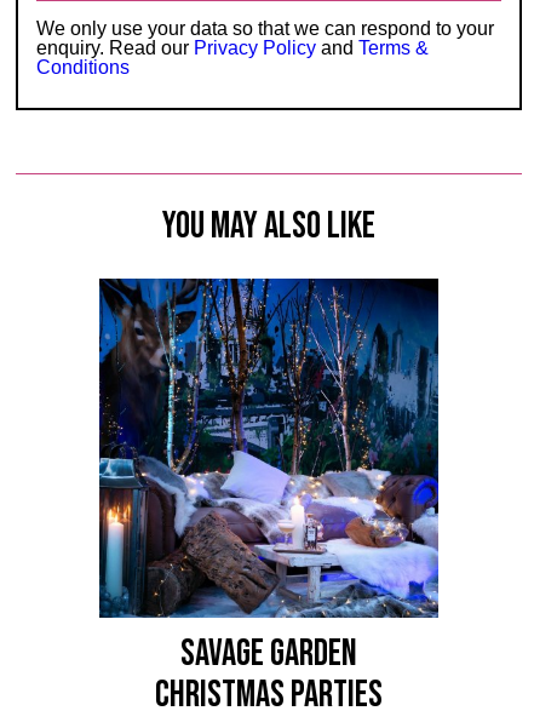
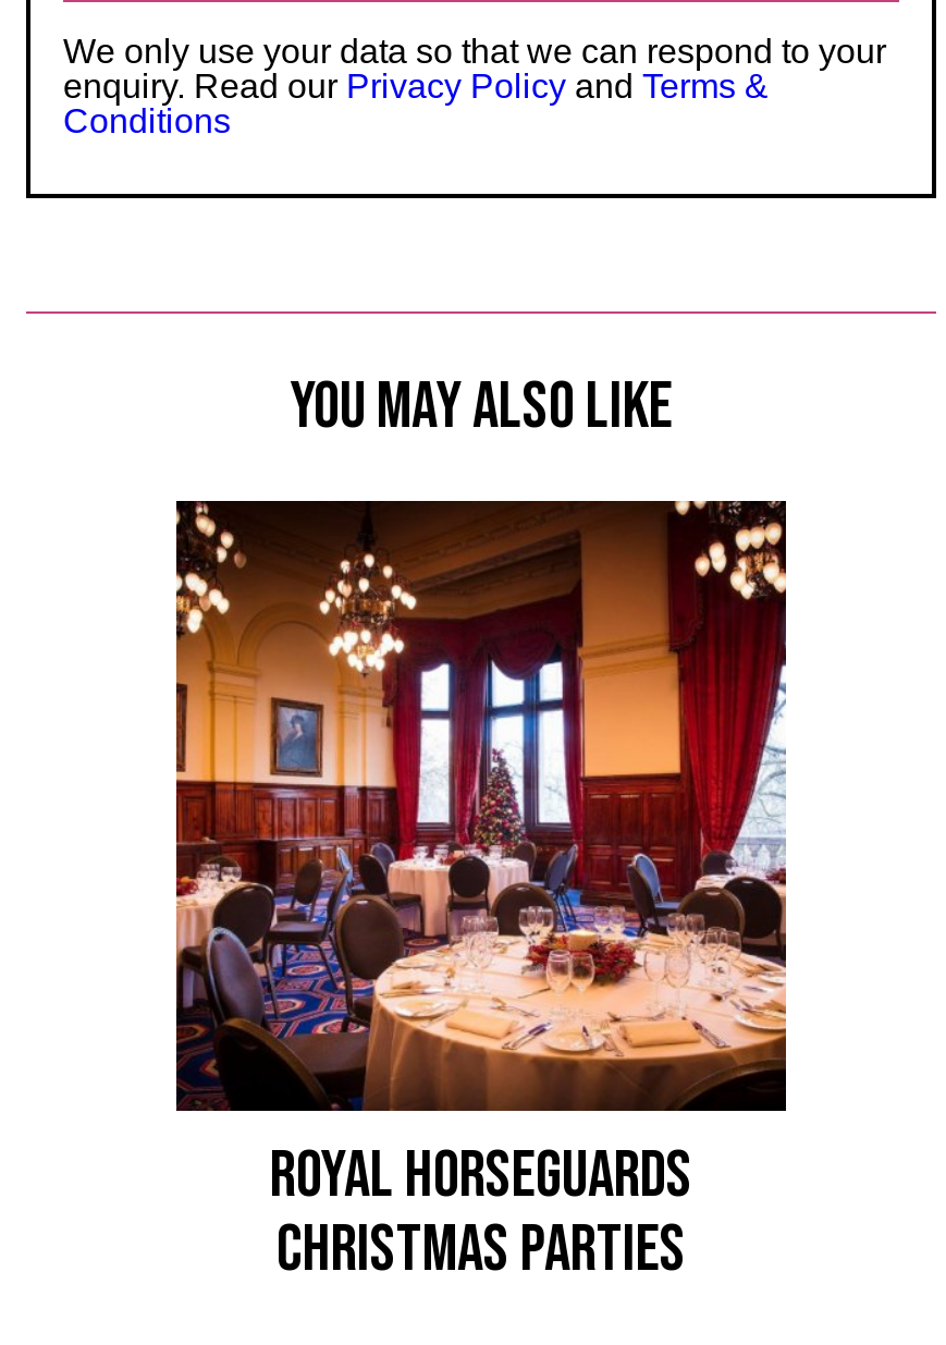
[98,277,440,676] [image] | SAVAGE GARDEN -> [174,499,788,1215] [image] | ROYAL HORSEGUARDS

